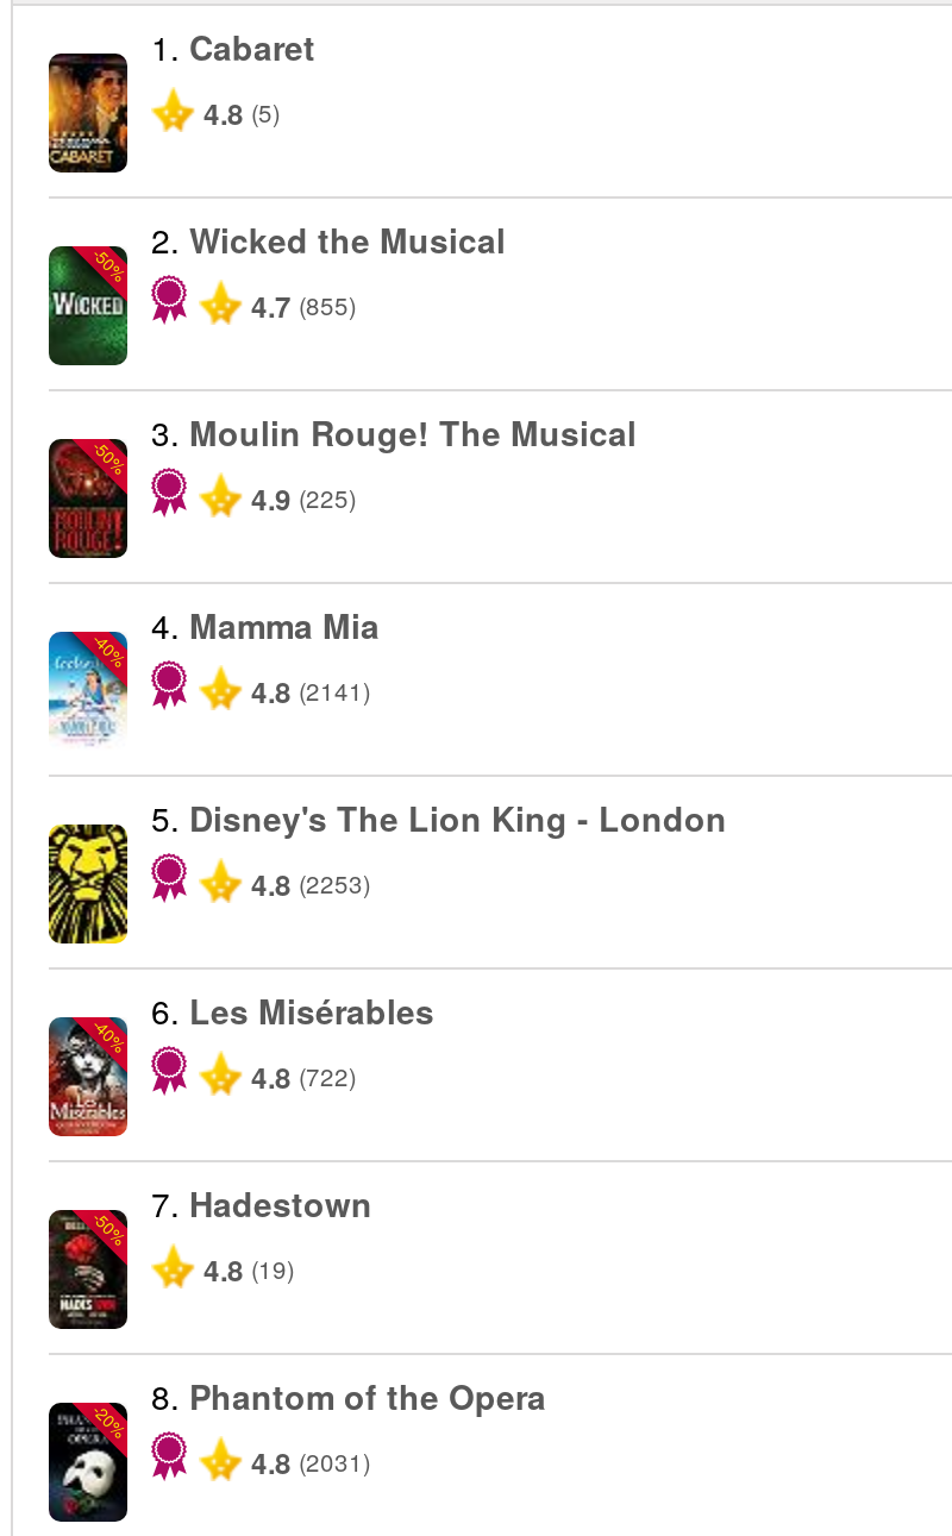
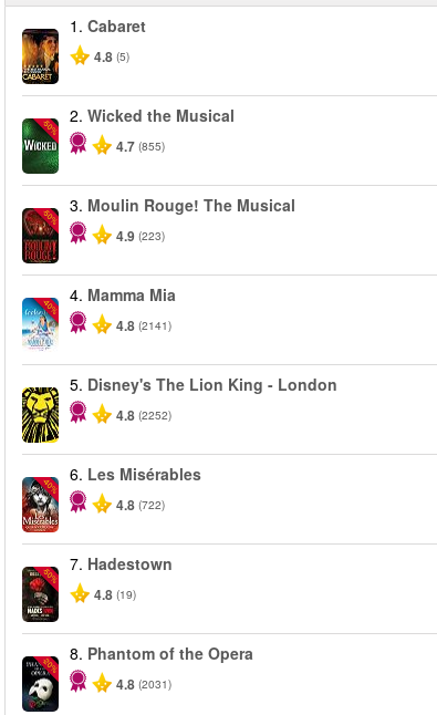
[251,477,356,520] 4.9 (225) -> [116,226,165,246] 4.9 (223)
[251,863,370,905] 4.8 (2253) -> [116,405,171,425] 4.8 (2252)

